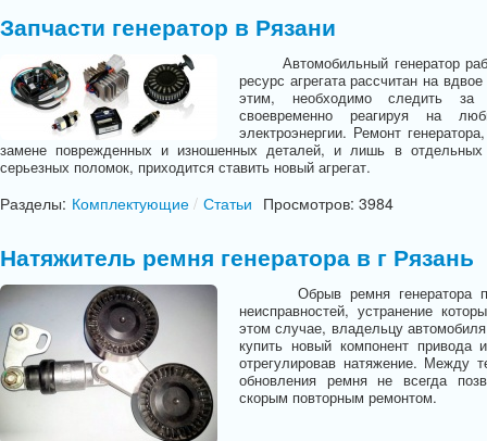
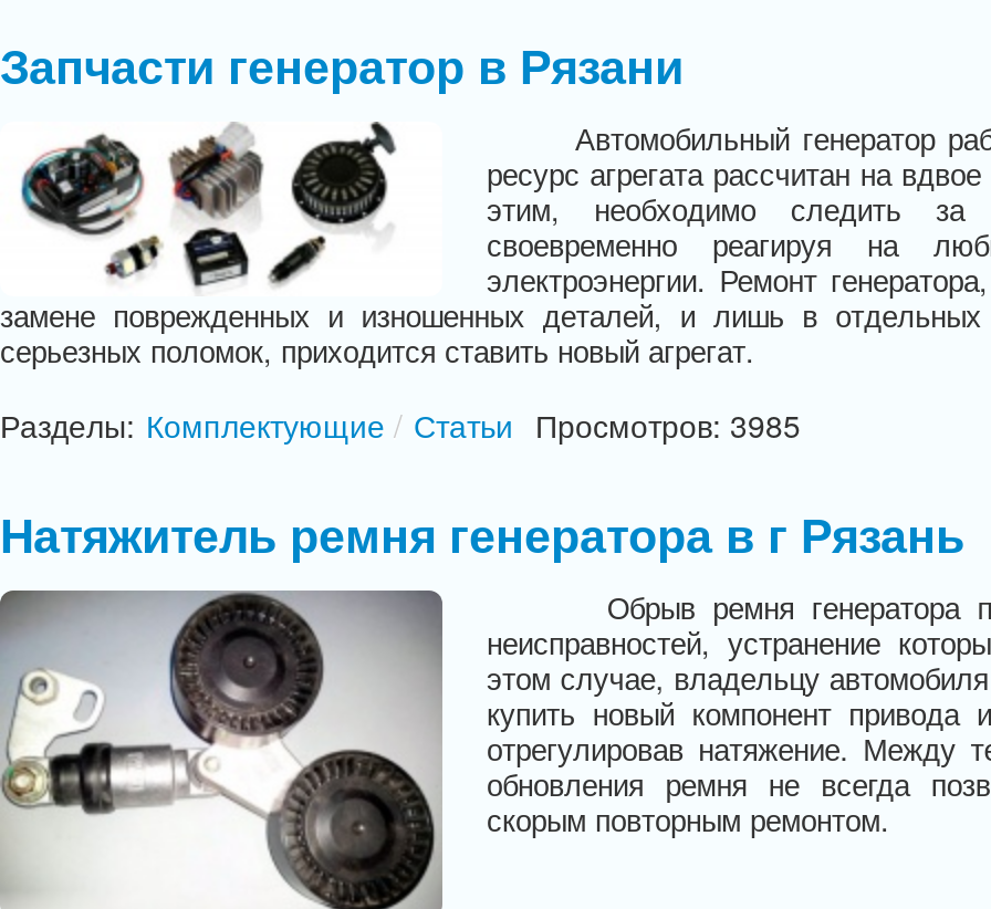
[0,192,394,214] Разделы: Комплектующие / Статьи Просмотров: 3984 -> [0,403,801,447] Разделы: Комплектующие / Статьи Просмотров: 3985

